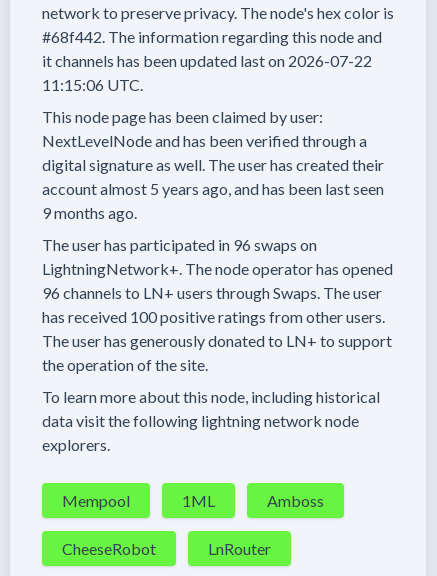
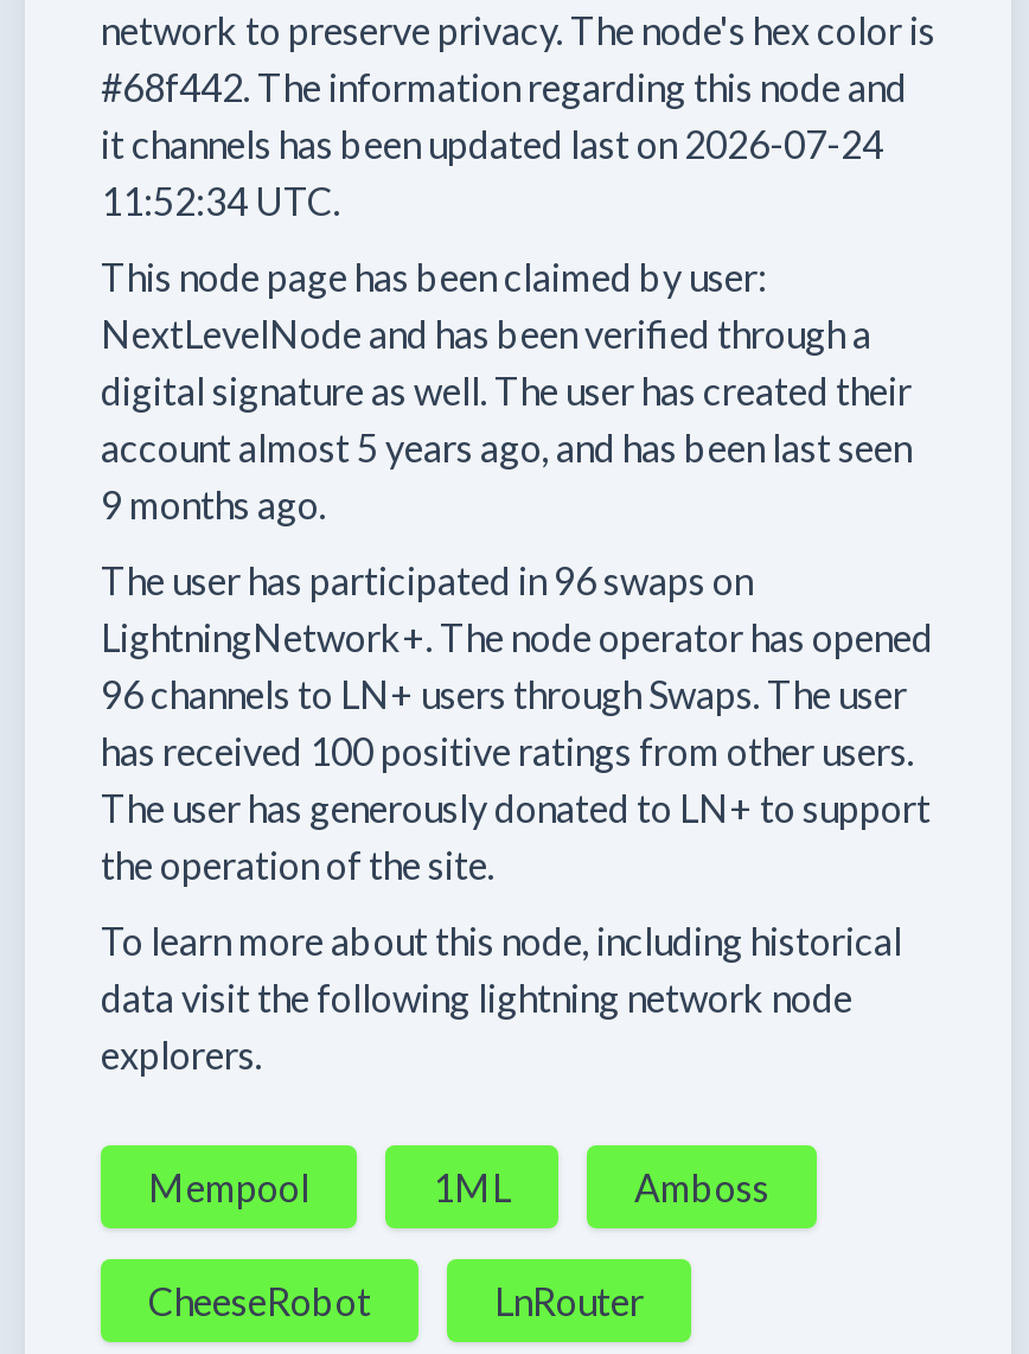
[42,51,372,70] it channels has been updated last on 2026-07-22 -> [101,121,883,166] it channels has been updated last on 2026-07-24
[42,75,143,94] 11:15:06 UTC. -> [101,178,340,223] 11:52:34 UTC.

